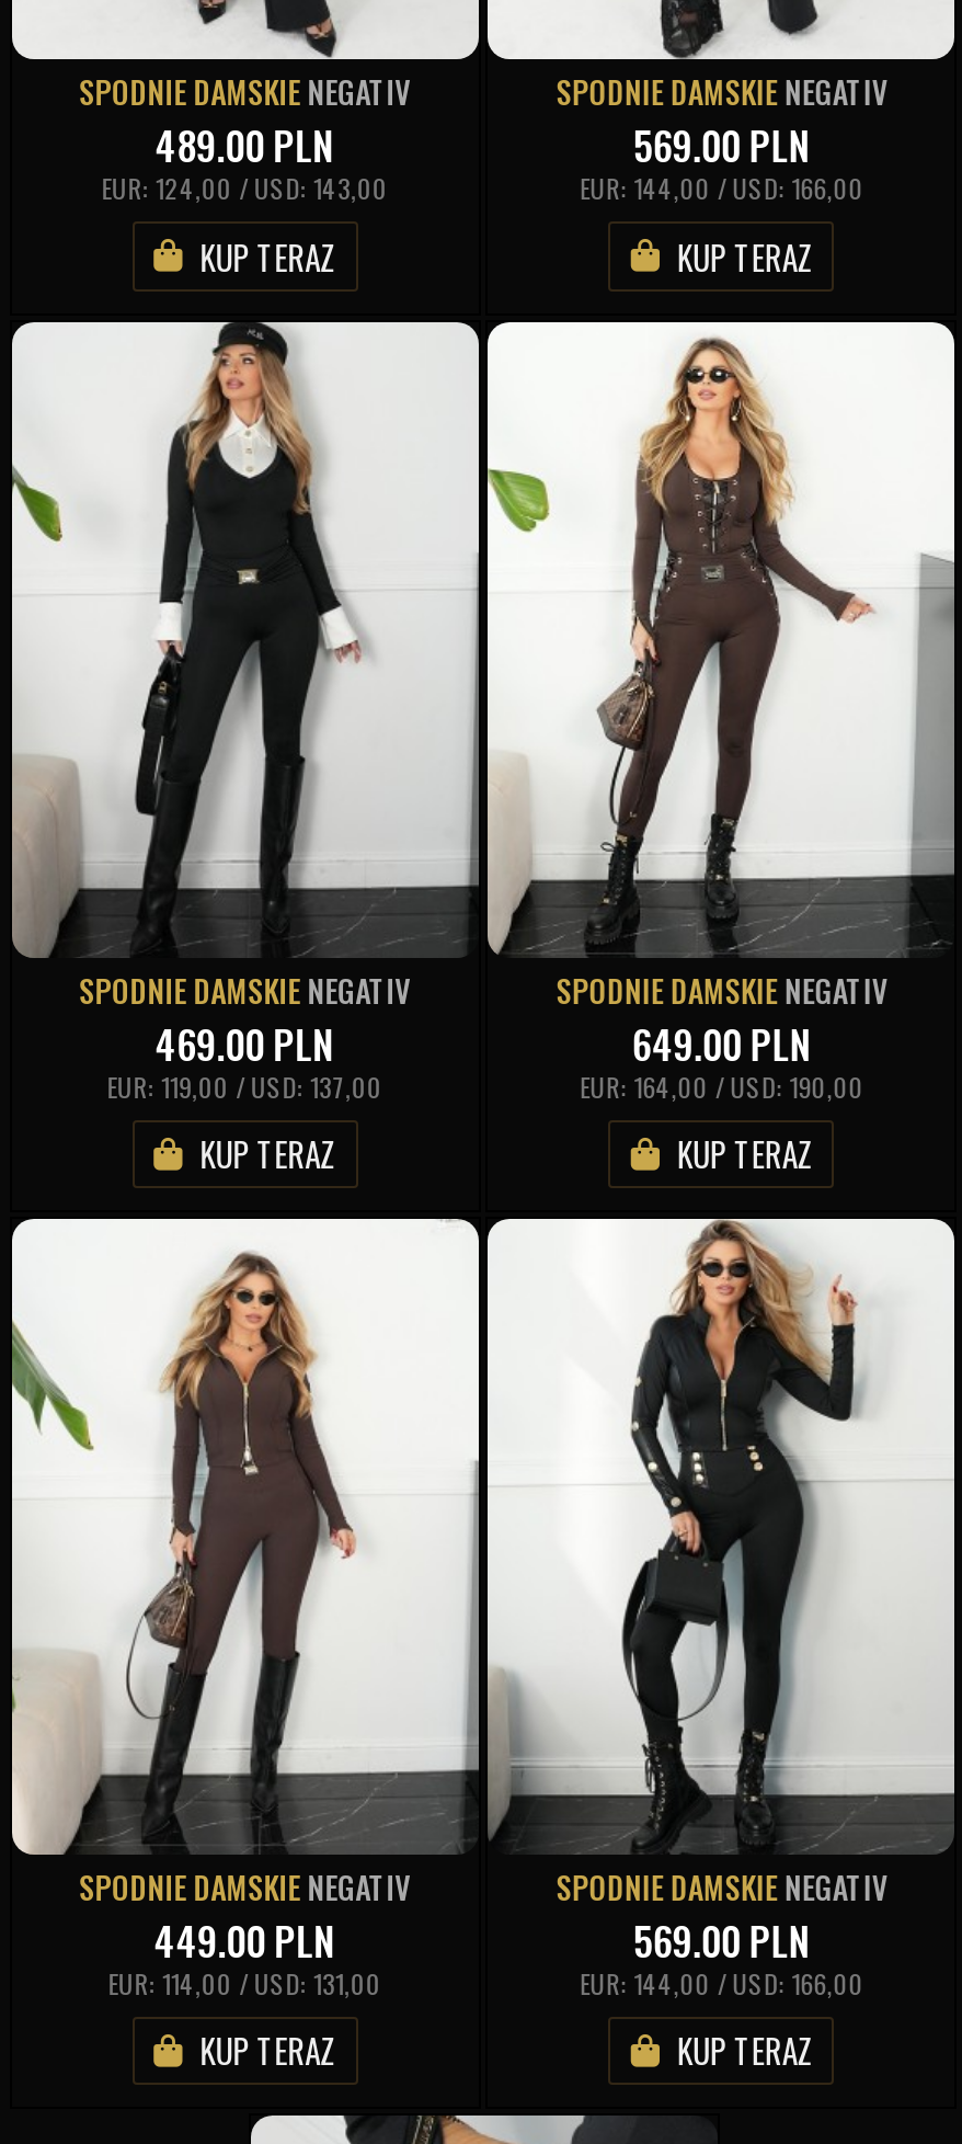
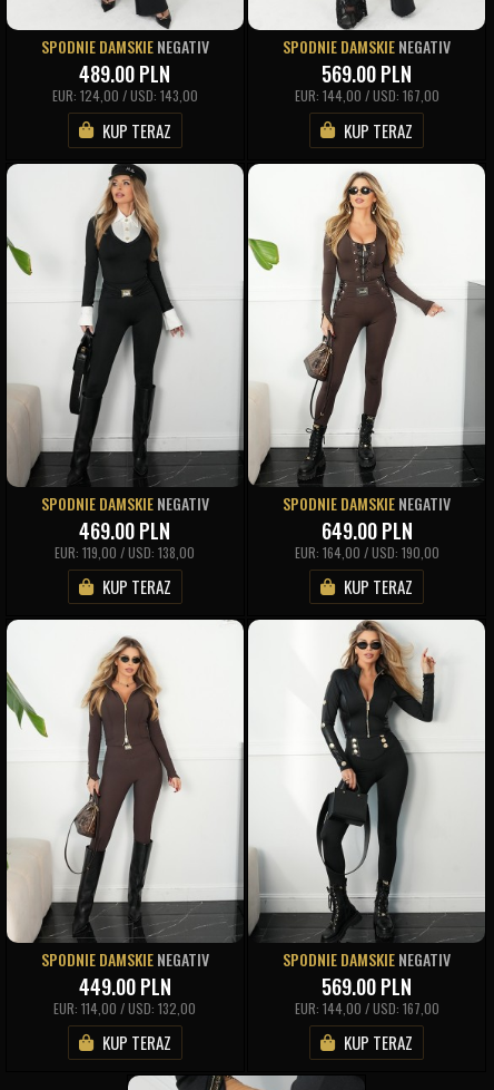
[579,169,864,207] EUR: 144,00 / USD: 166,00 -> [295,86,439,105] EUR: 144,00 / USD: 167,00
[107,1067,383,1104] EUR: 119,00 / USD: 137,00 -> [55,542,195,561] EUR: 119,00 / USD: 138,00
[108,1964,382,2001] EUR: 114,00 / USD: 131,00 -> [54,998,196,1017] EUR: 114,00 / USD: 132,00
[579,1964,864,2001] EUR: 144,00 / USD: 166,00 -> [295,998,439,1017] EUR: 144,00 / USD: 167,00

